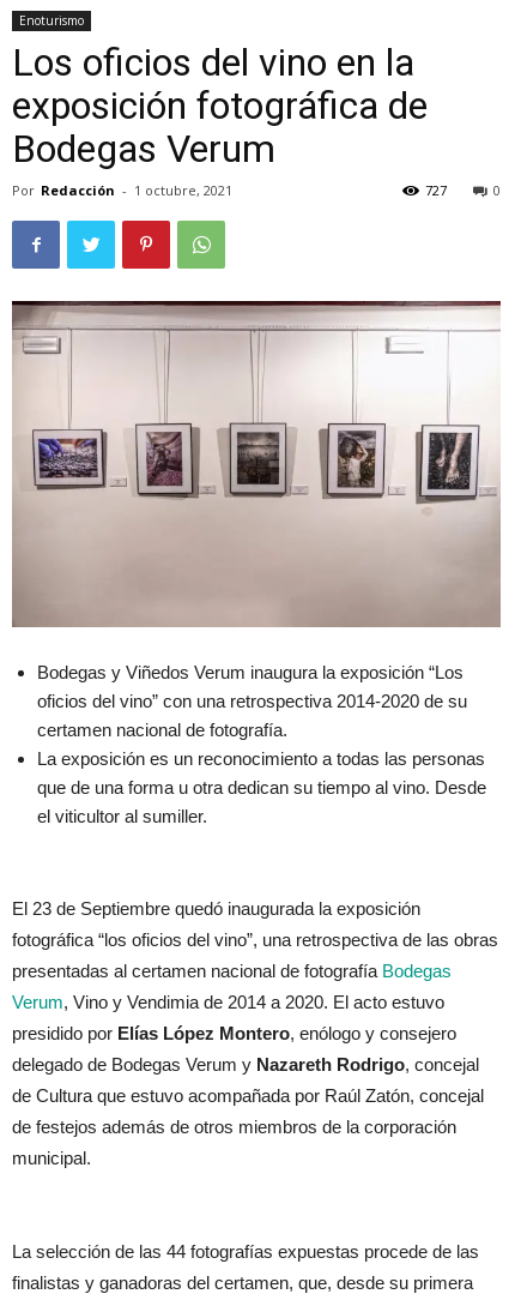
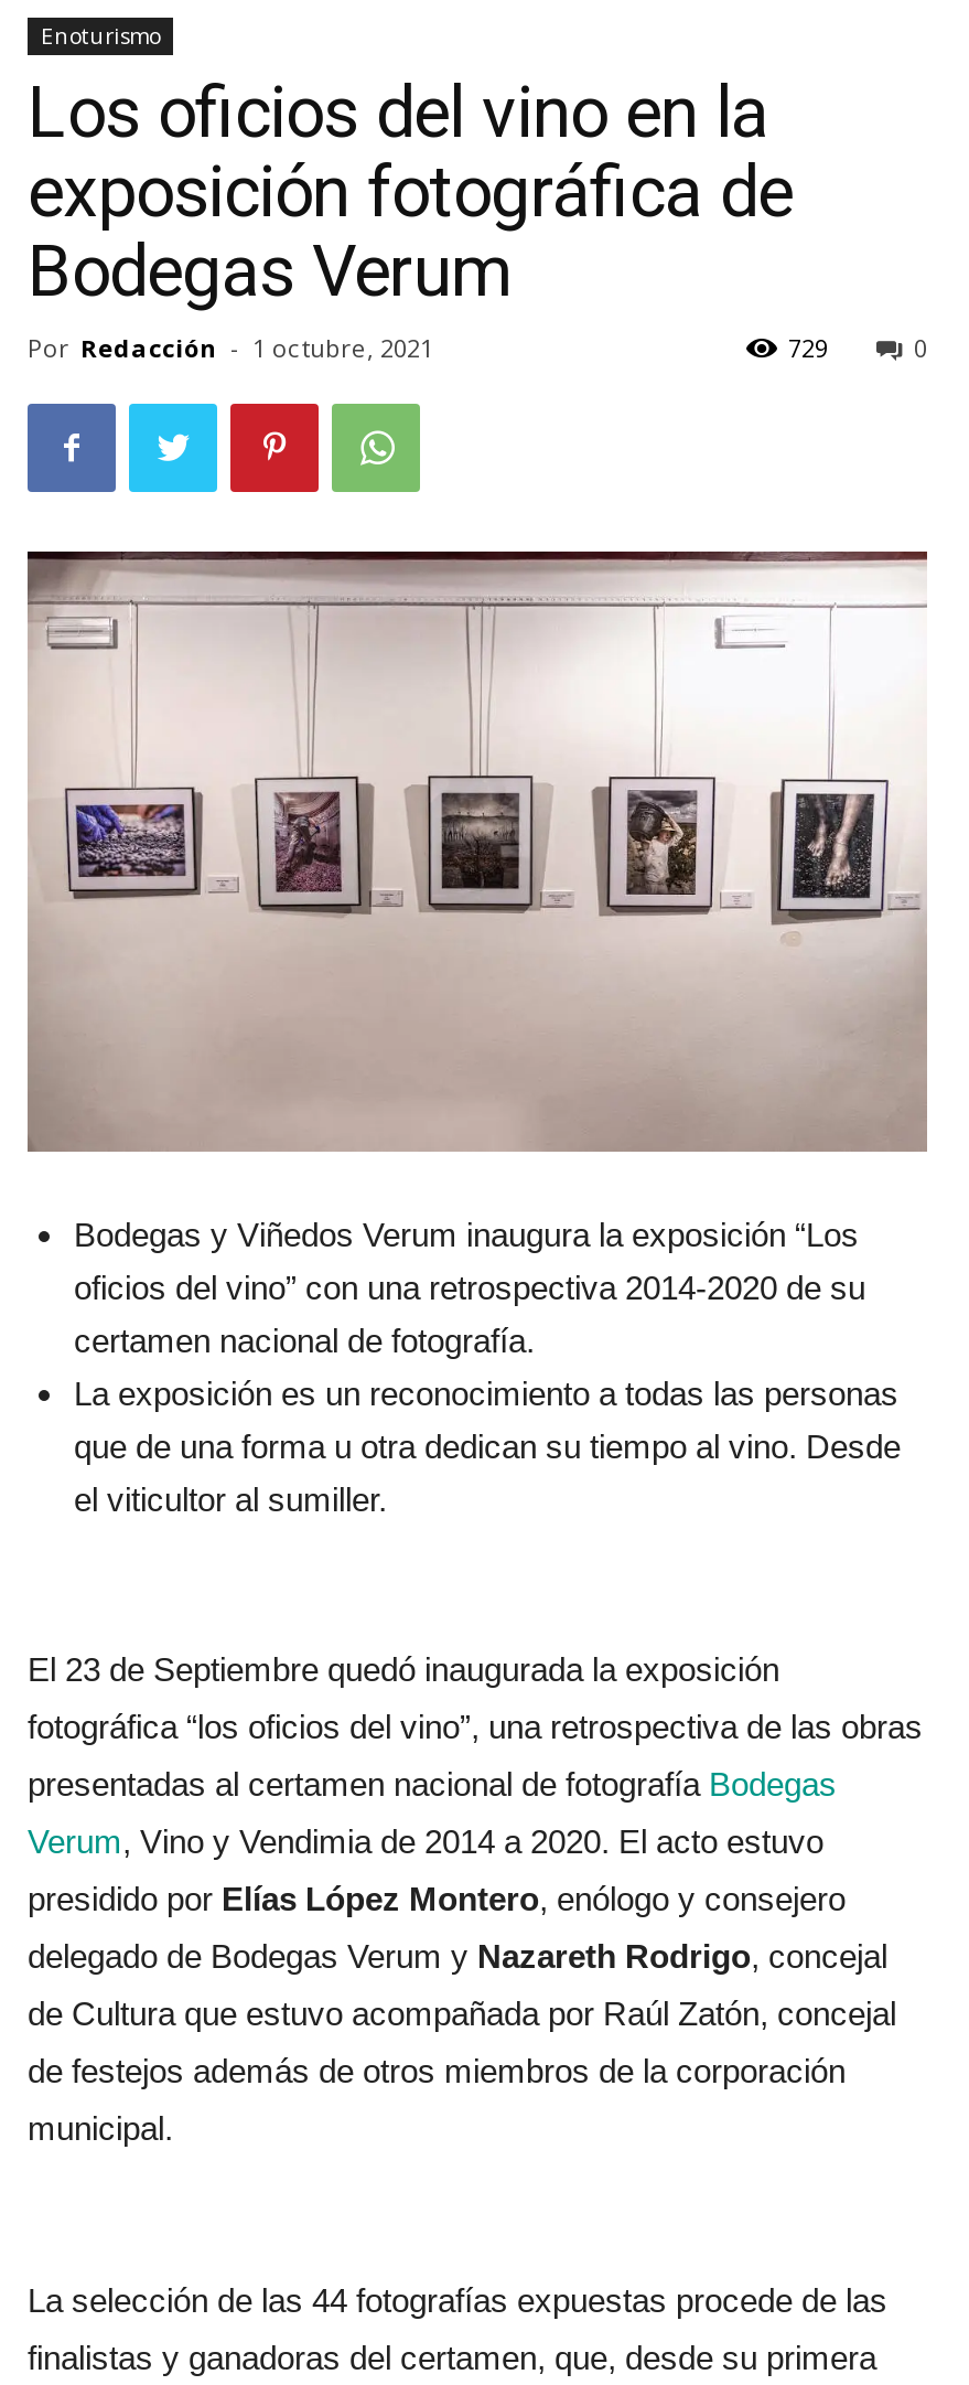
[425,181,447,199] 727 -> [788,331,828,364] 729

